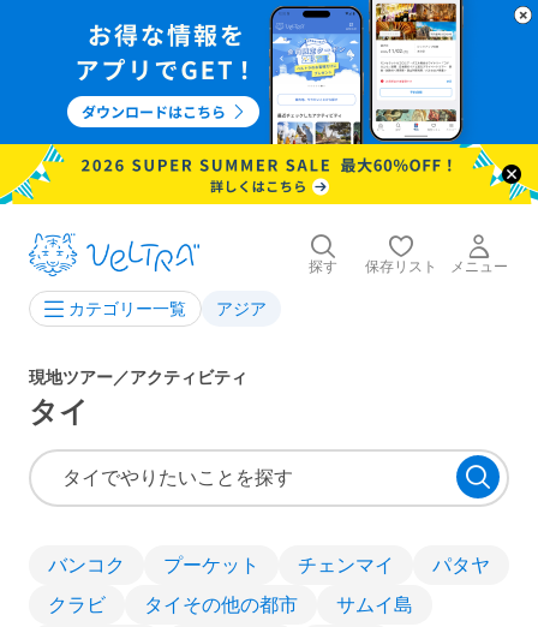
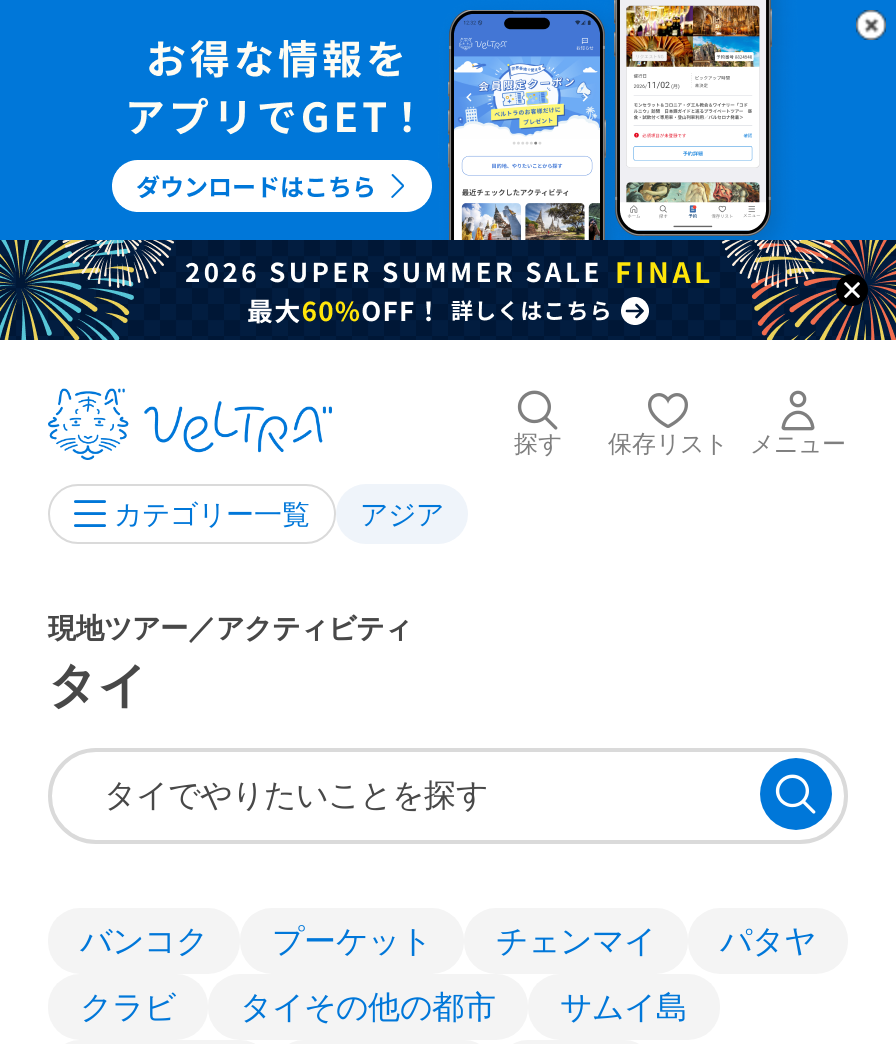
[4,143,534,205] [image] -> [6,238,890,342] [image]

